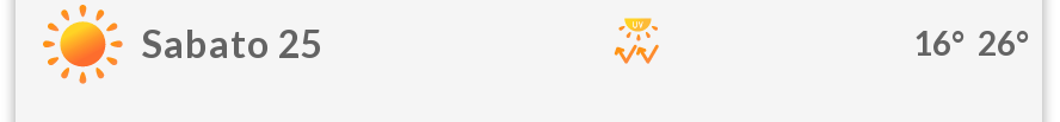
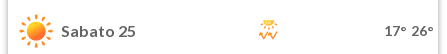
[913,23,1033,64] 16° 26° -> [384,22,434,39] 17° 26°

